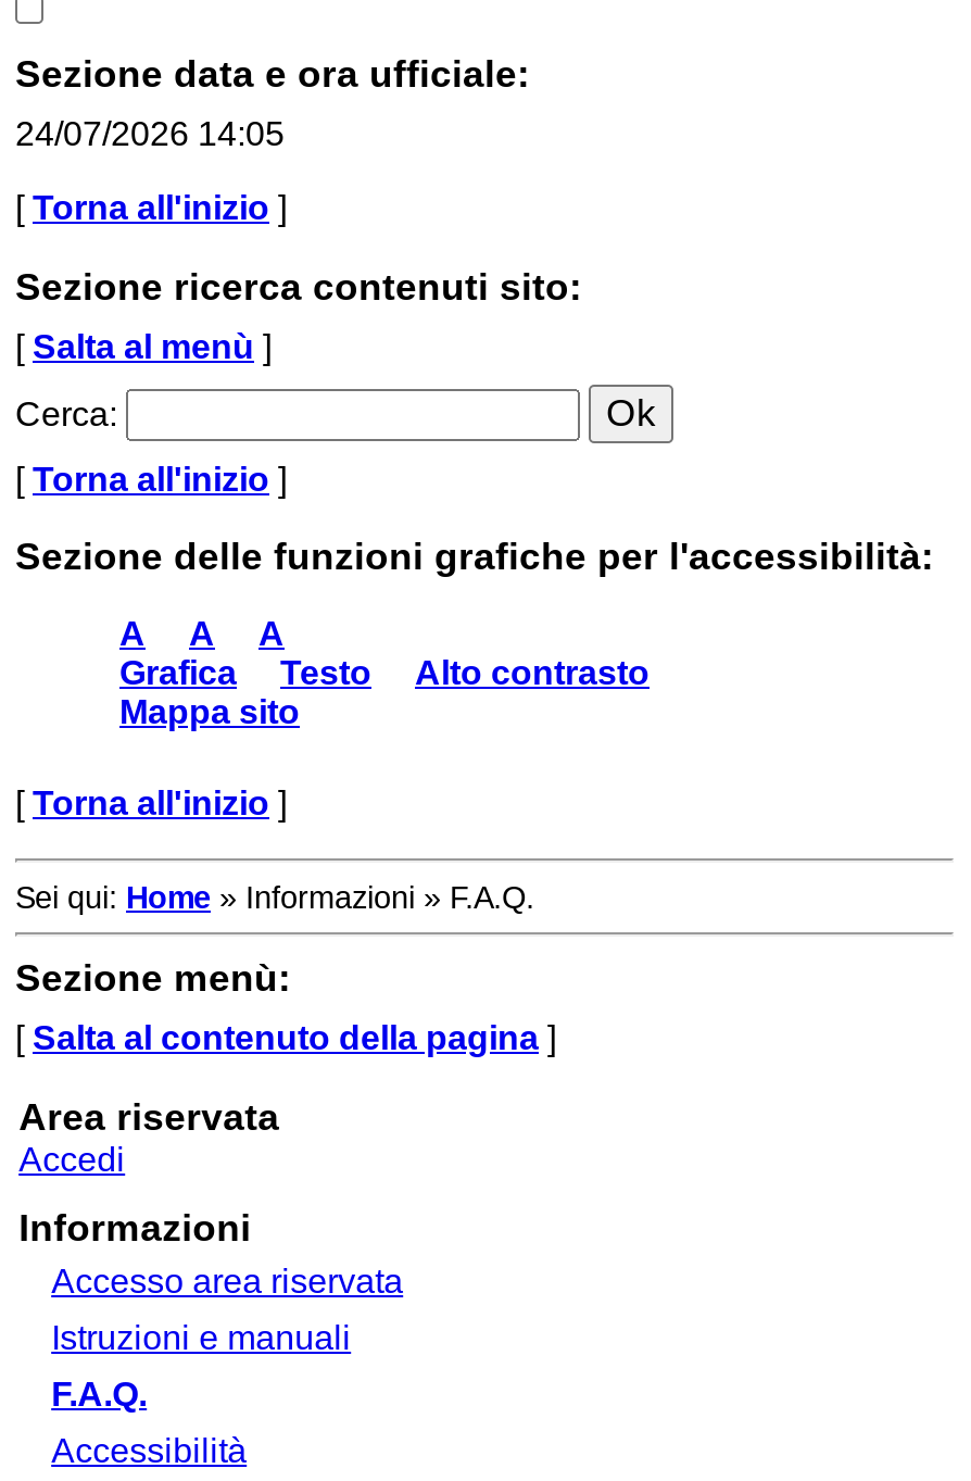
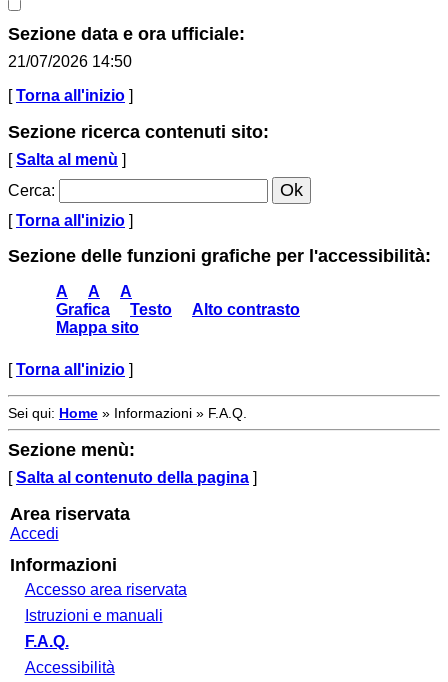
[15,115,285,152] 24/07/2026 14:05 -> [8,53,132,70] 21/07/2026 14:50

